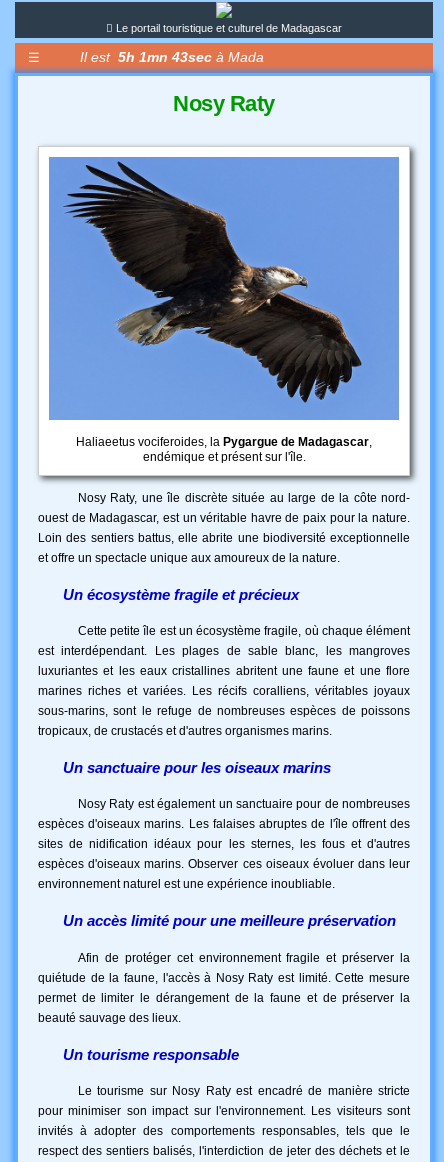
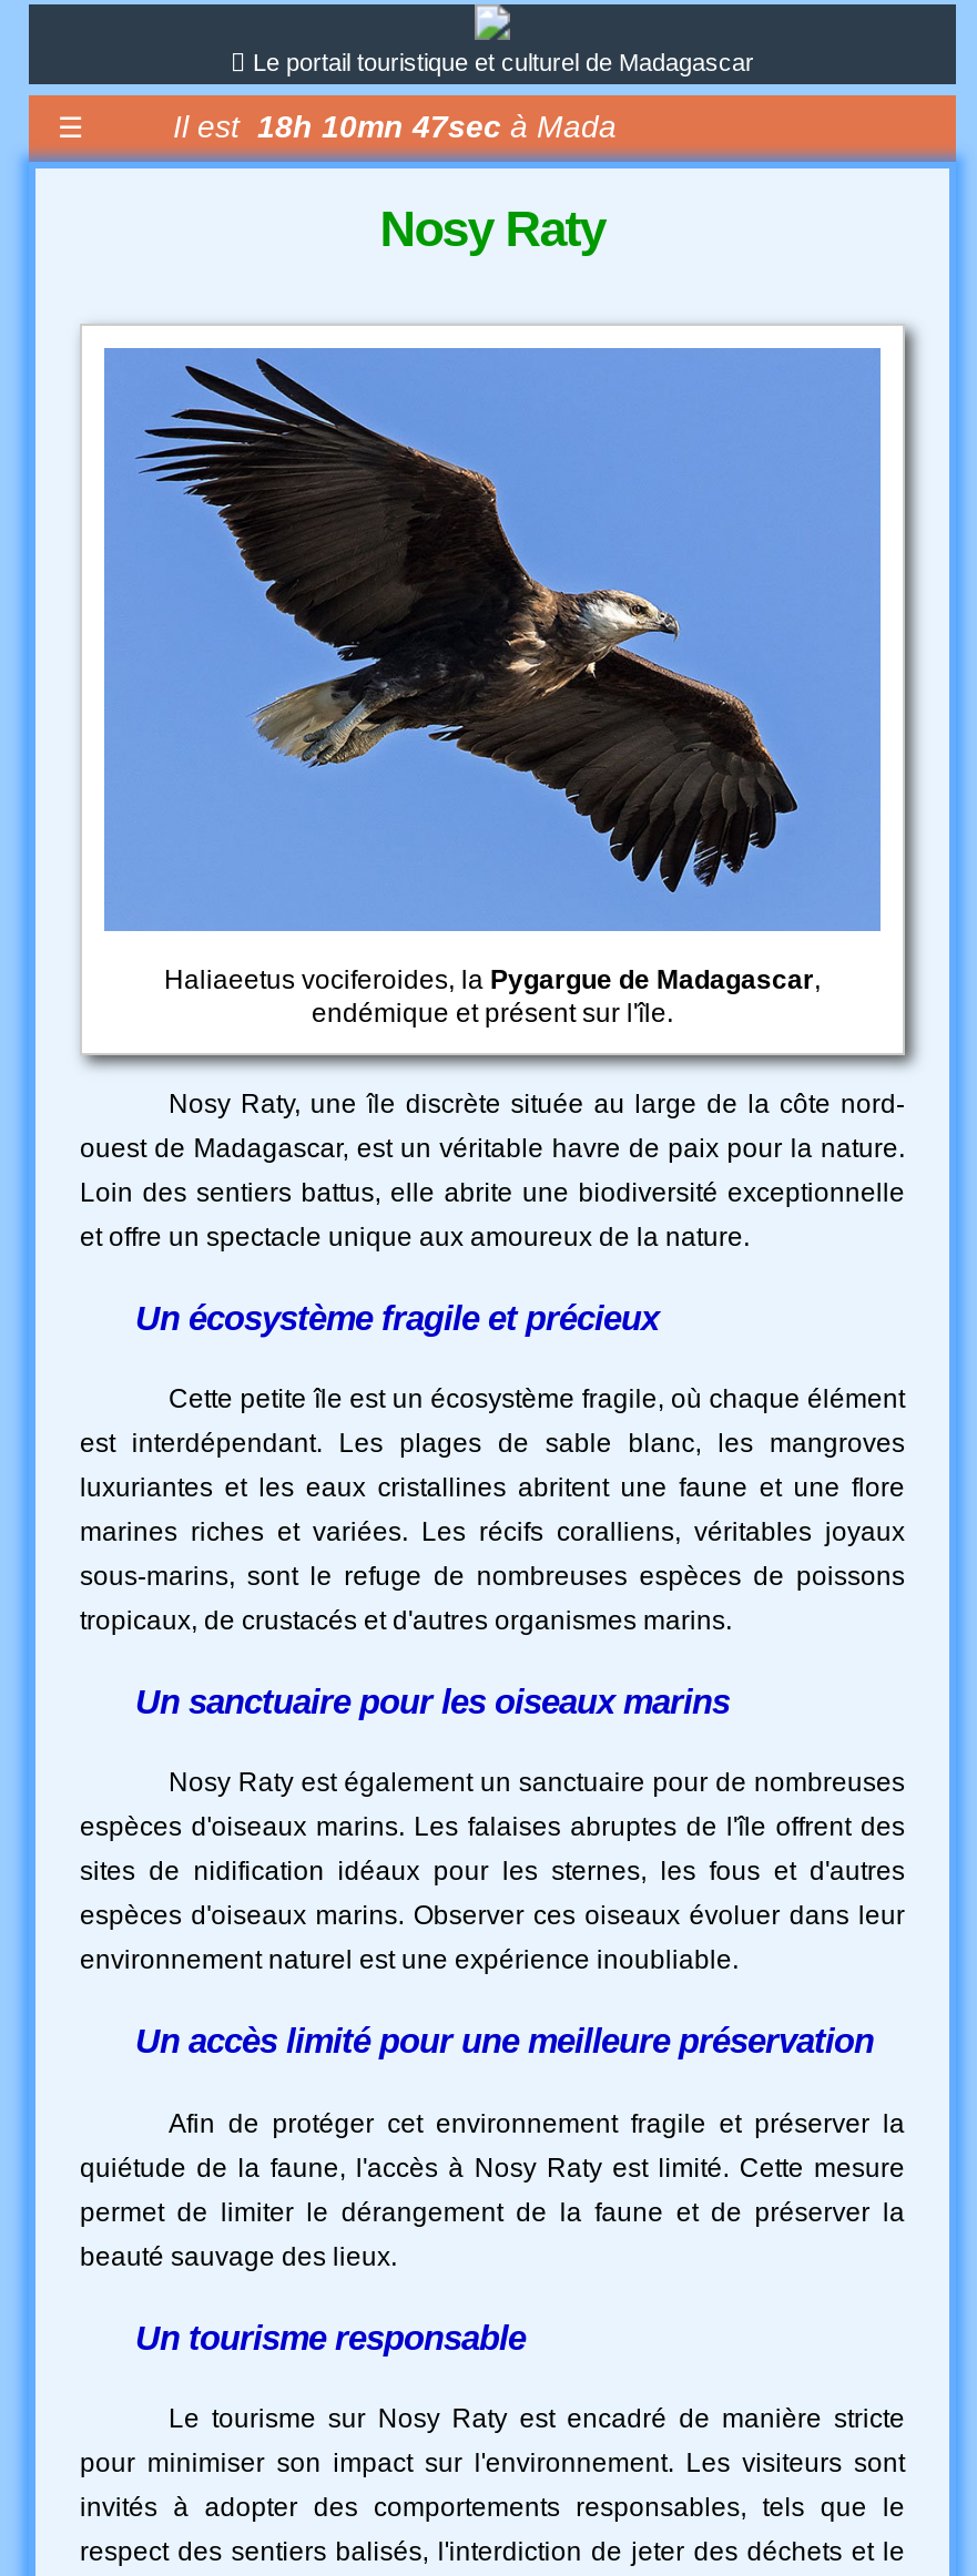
[80,49,264,65] Il est 5h 1mn 43sec à Mada -> [173,109,617,144] Il est 18h 10mn 47sec à Mada

